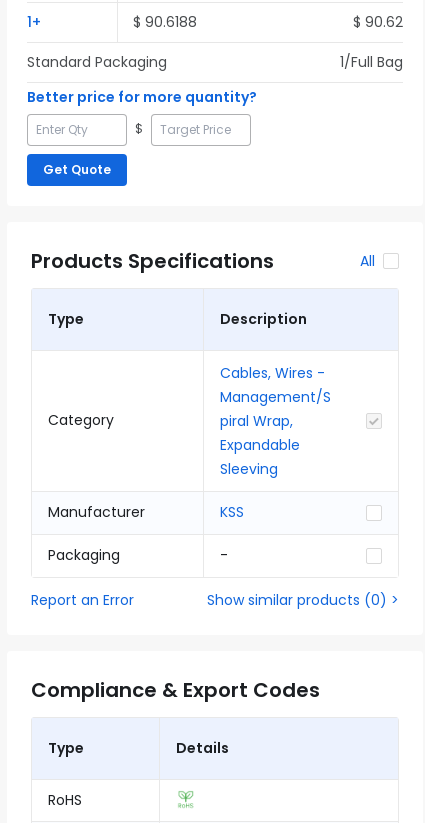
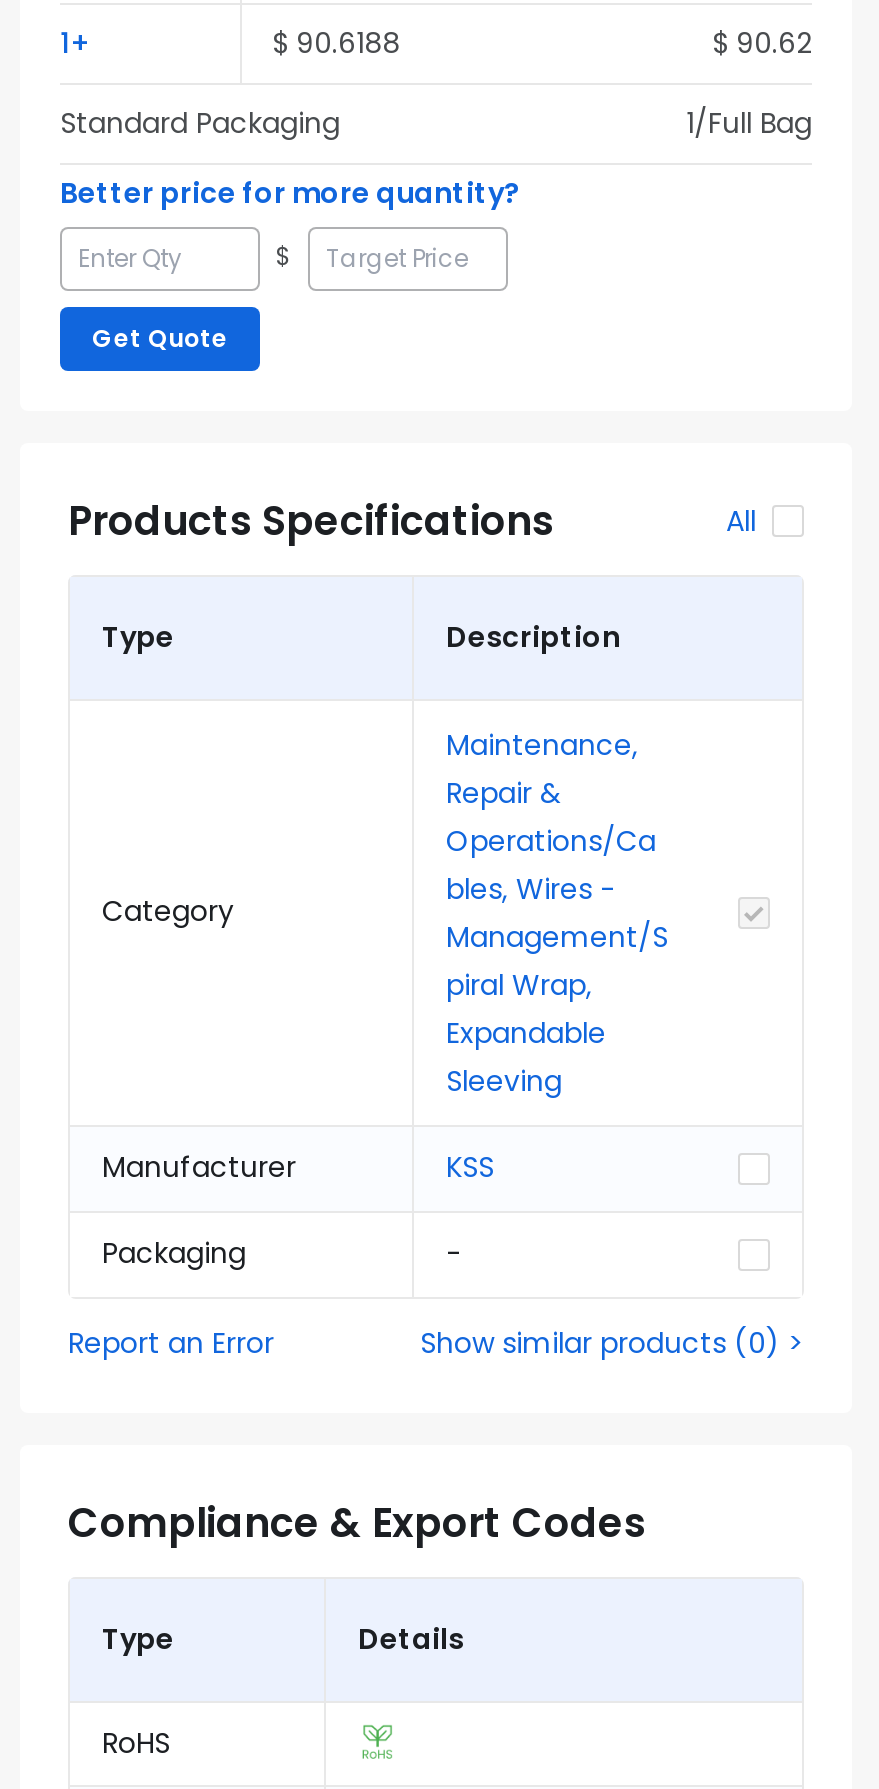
[220,363,325,383] Cables, Wires - -> [446,725,656,909] Maintenance, | Repair & | Operations/Ca | bles, Wires -

